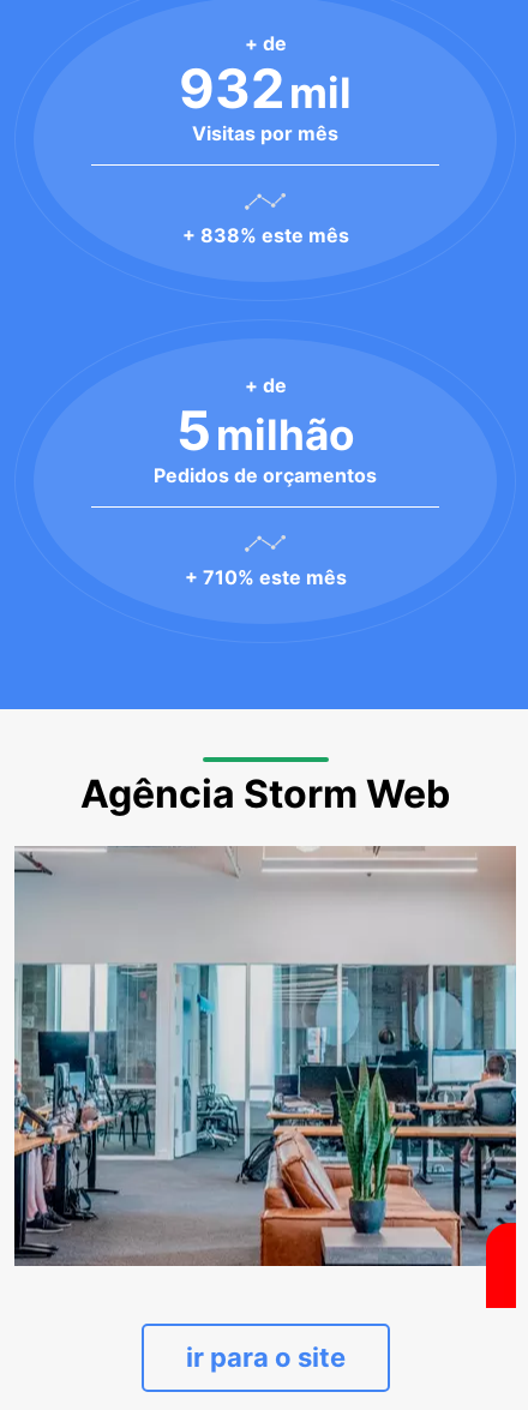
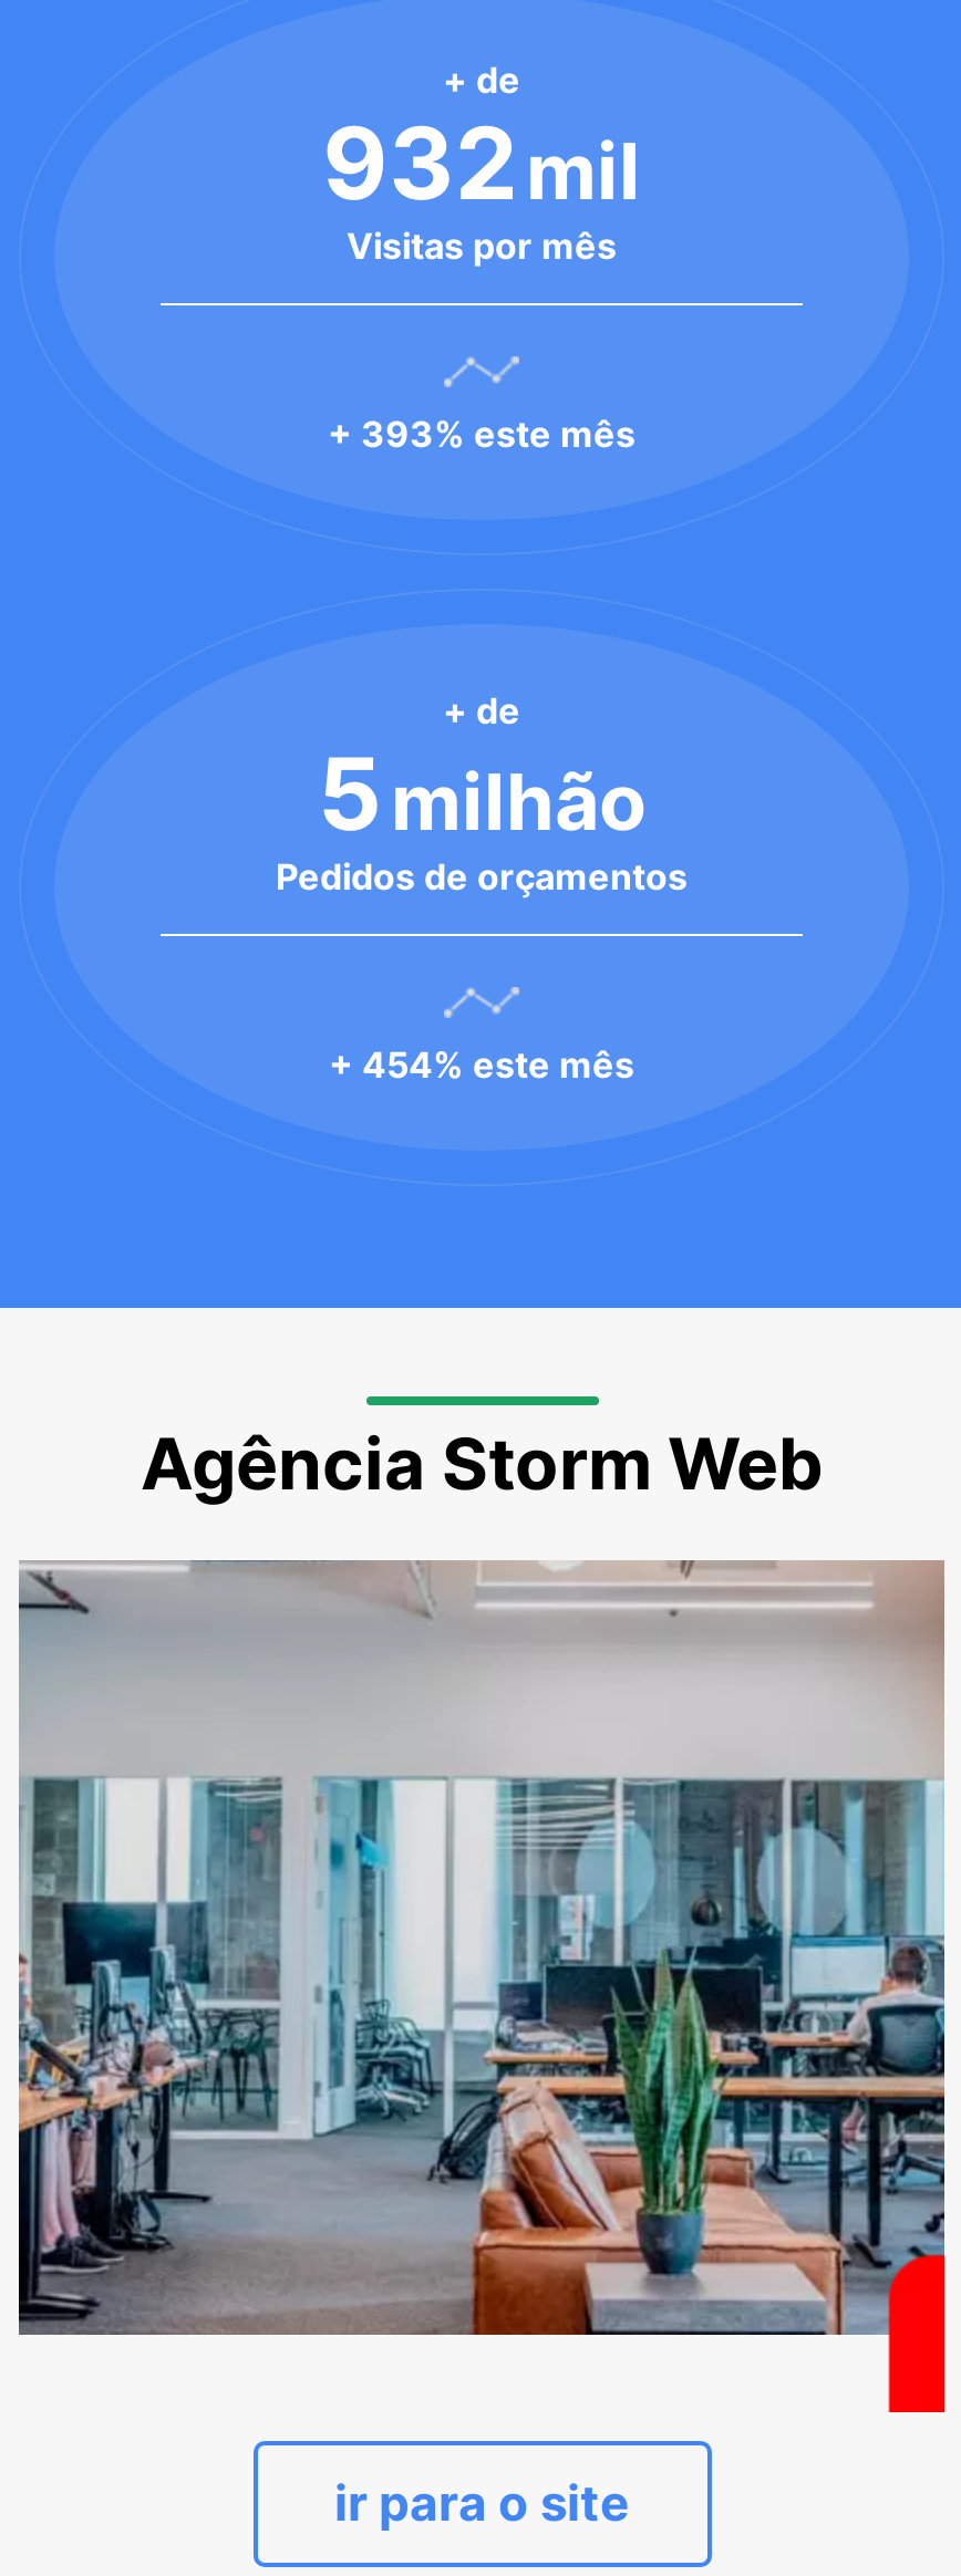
[182,223,349,247] + 838% este mês -> [328,412,635,456] + 393% este mês
[184,565,346,589] + 710% este mês -> [329,1042,634,1087] + 454% este mês

